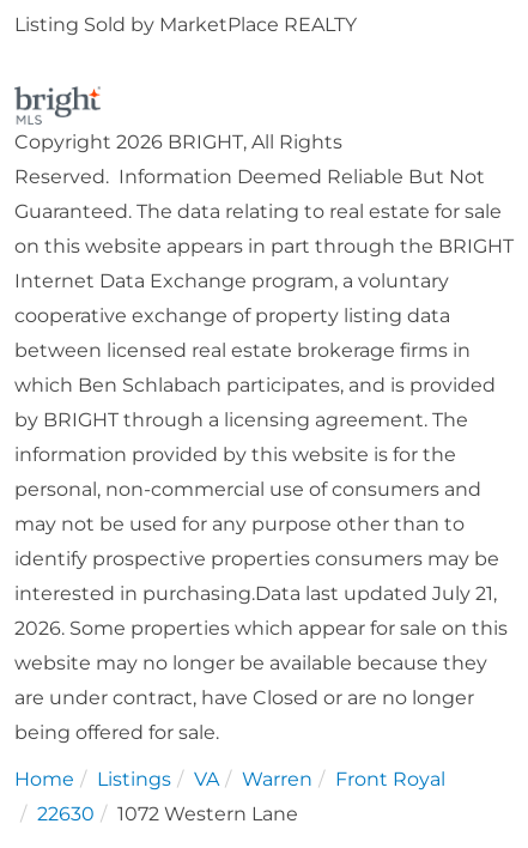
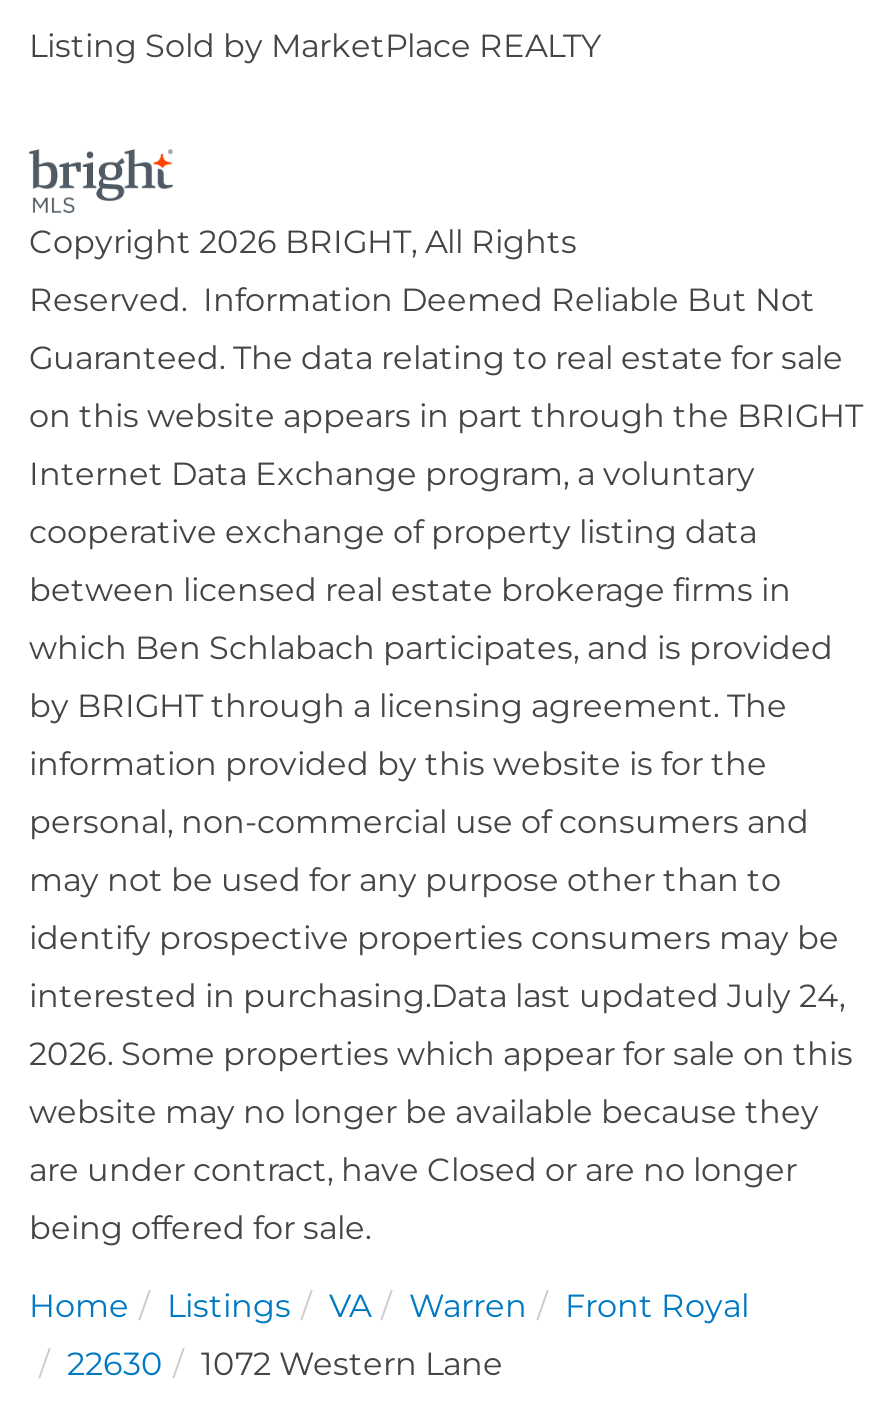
[14,582,497,605] interested in purchasing.Data last updated July 21, -> [29,977,845,1015] interested in purchasing.Data last updated July 24,

